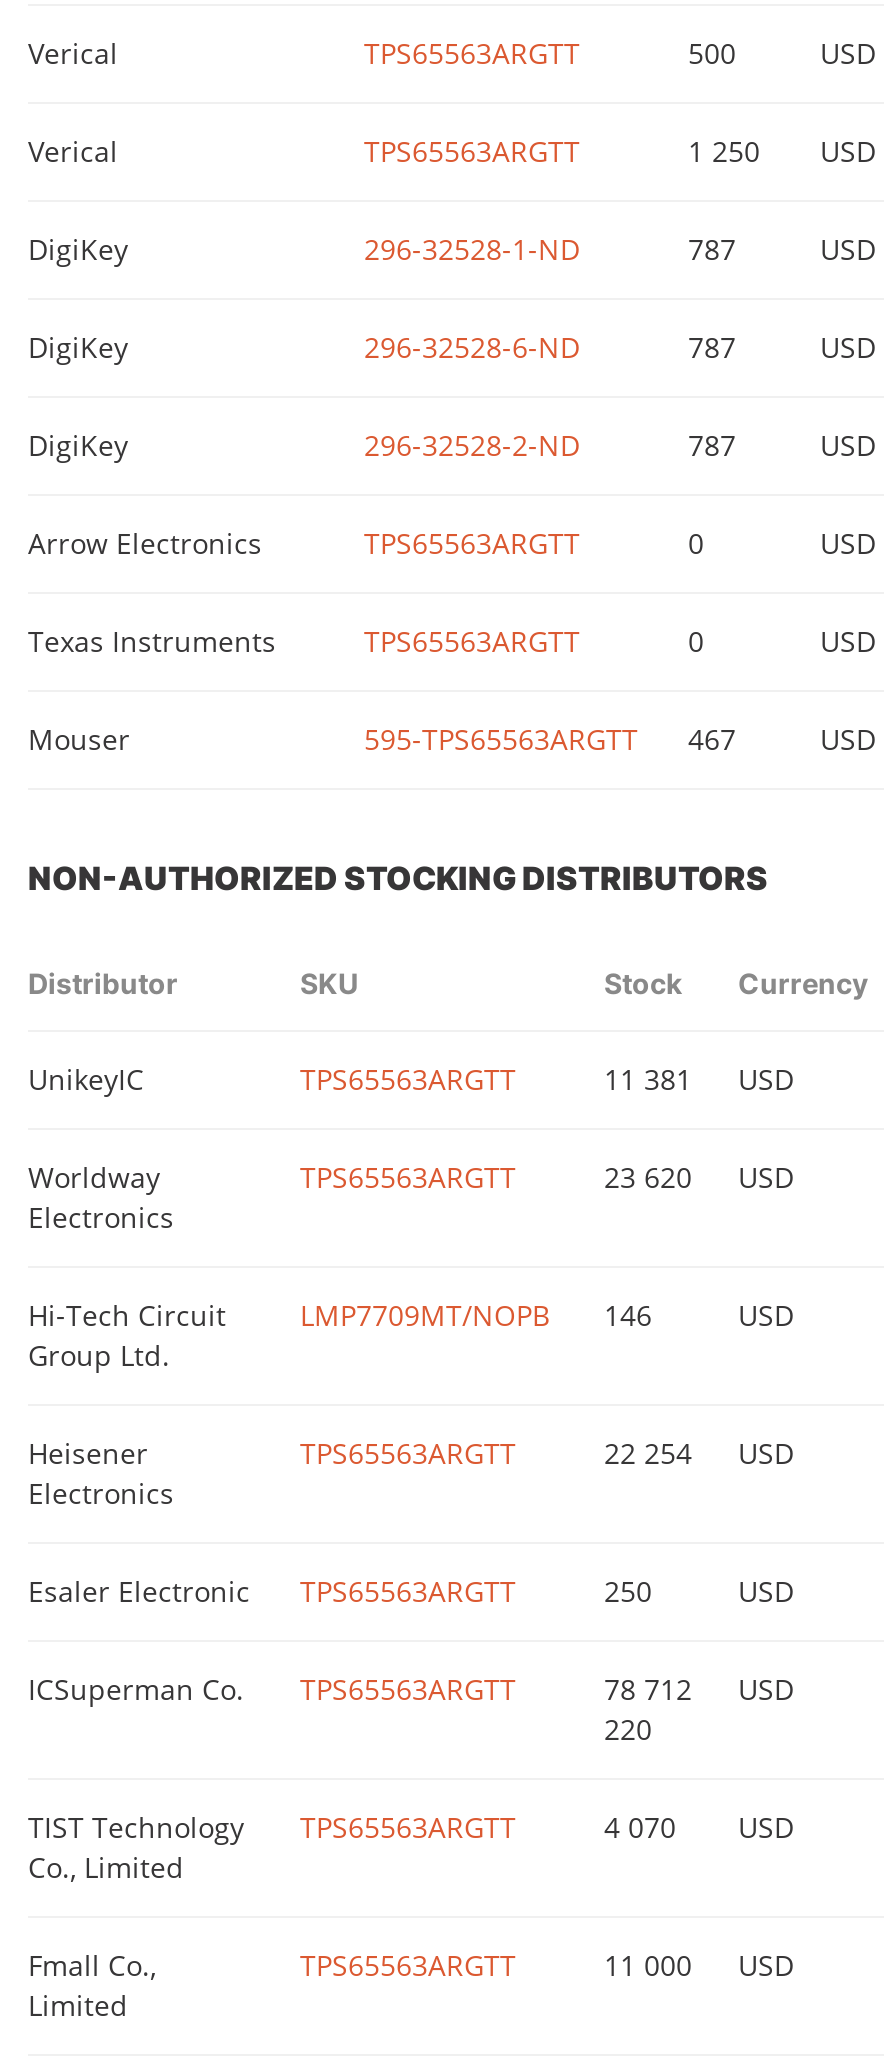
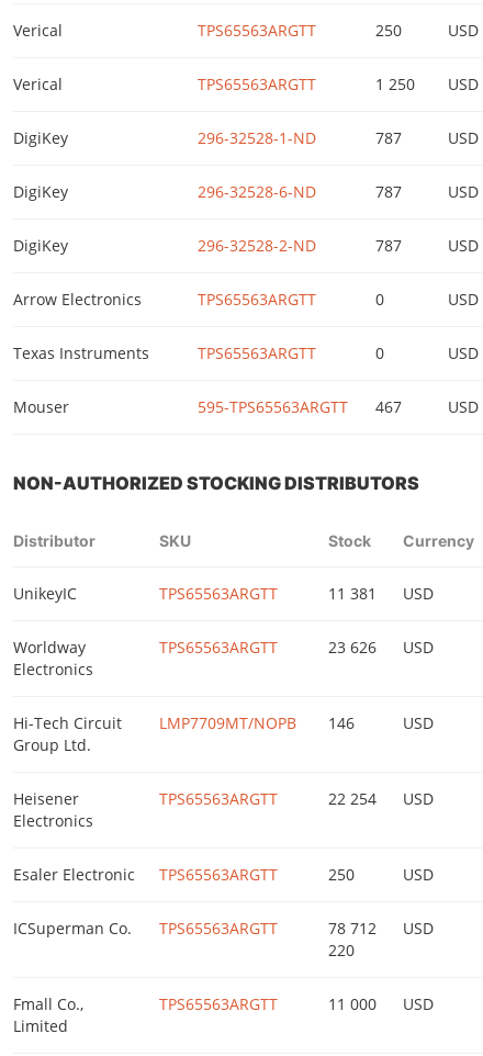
[688,33,736,71] 500 -> [375,19,402,40] 250
[604,1157,794,1195] 23 620 USD -> [328,636,434,657] 23 626 USD
[28,1807,244,1885] TIST Technology | Co., Limited -> none
[300,1807,794,1845] TPS65563ARGTT | 4 070 | USD -> none

